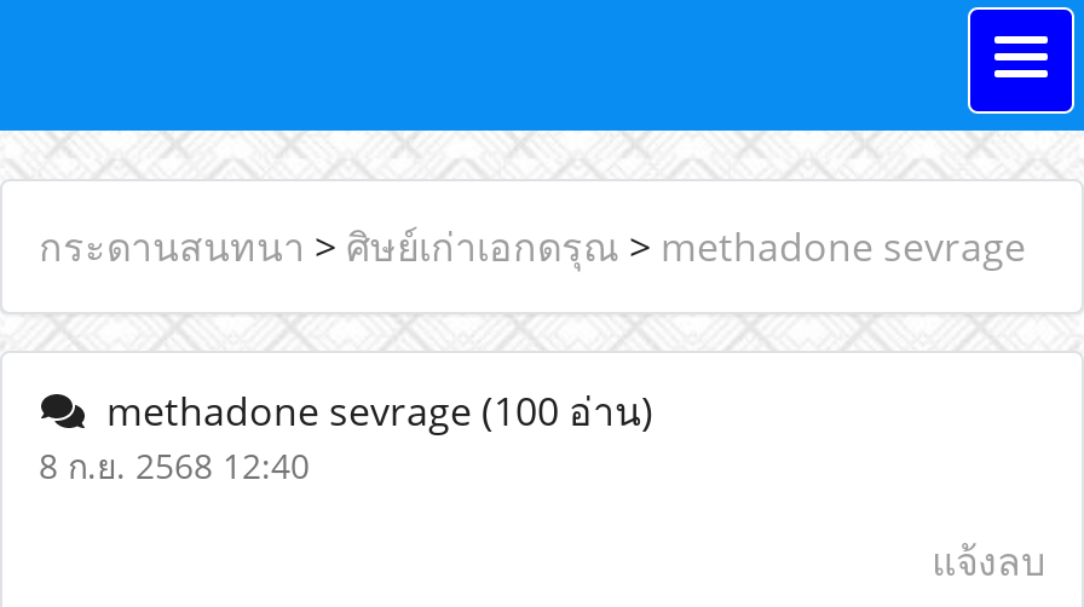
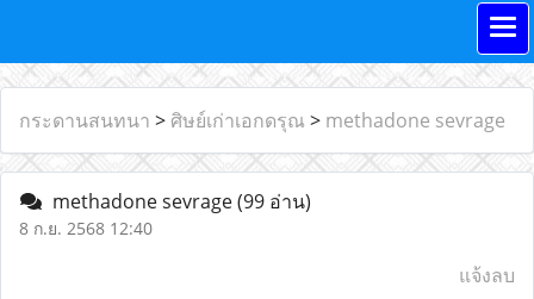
[87,385,653,438] methadone sevrage (100 อ่าน) -> [43,188,311,214] methadone sevrage (99 อ่าน)

